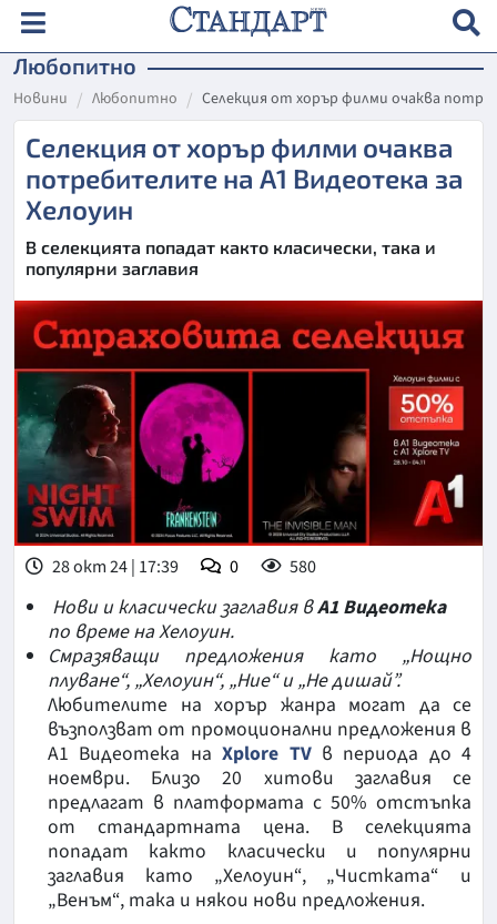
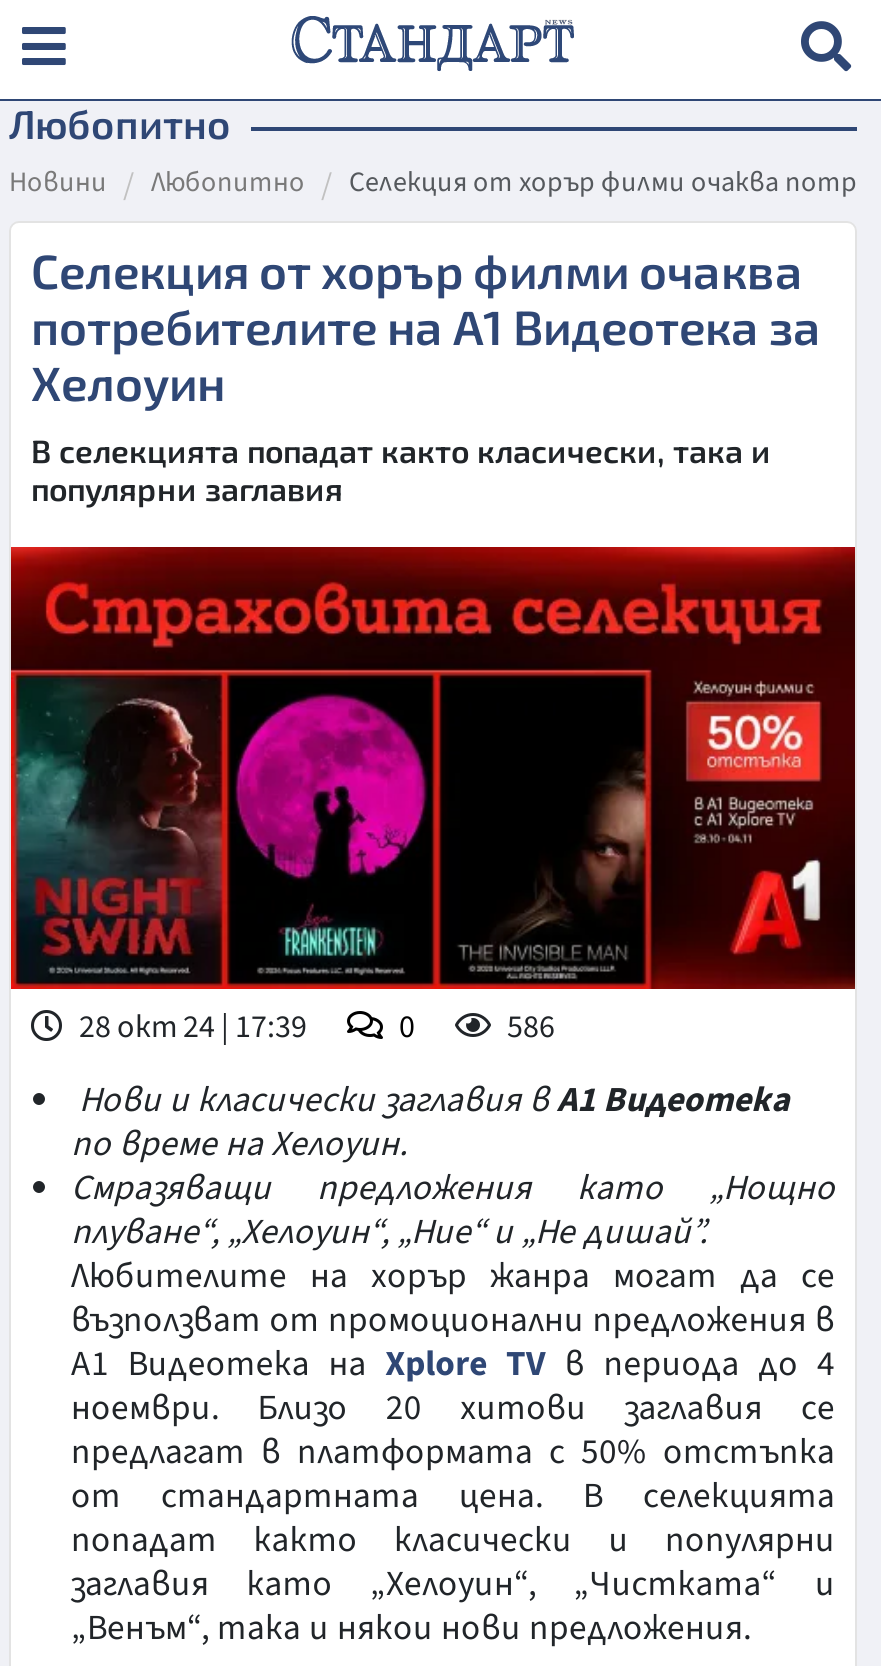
[286,554,316,579] 580 -> [501,1004,555,1048] 586

